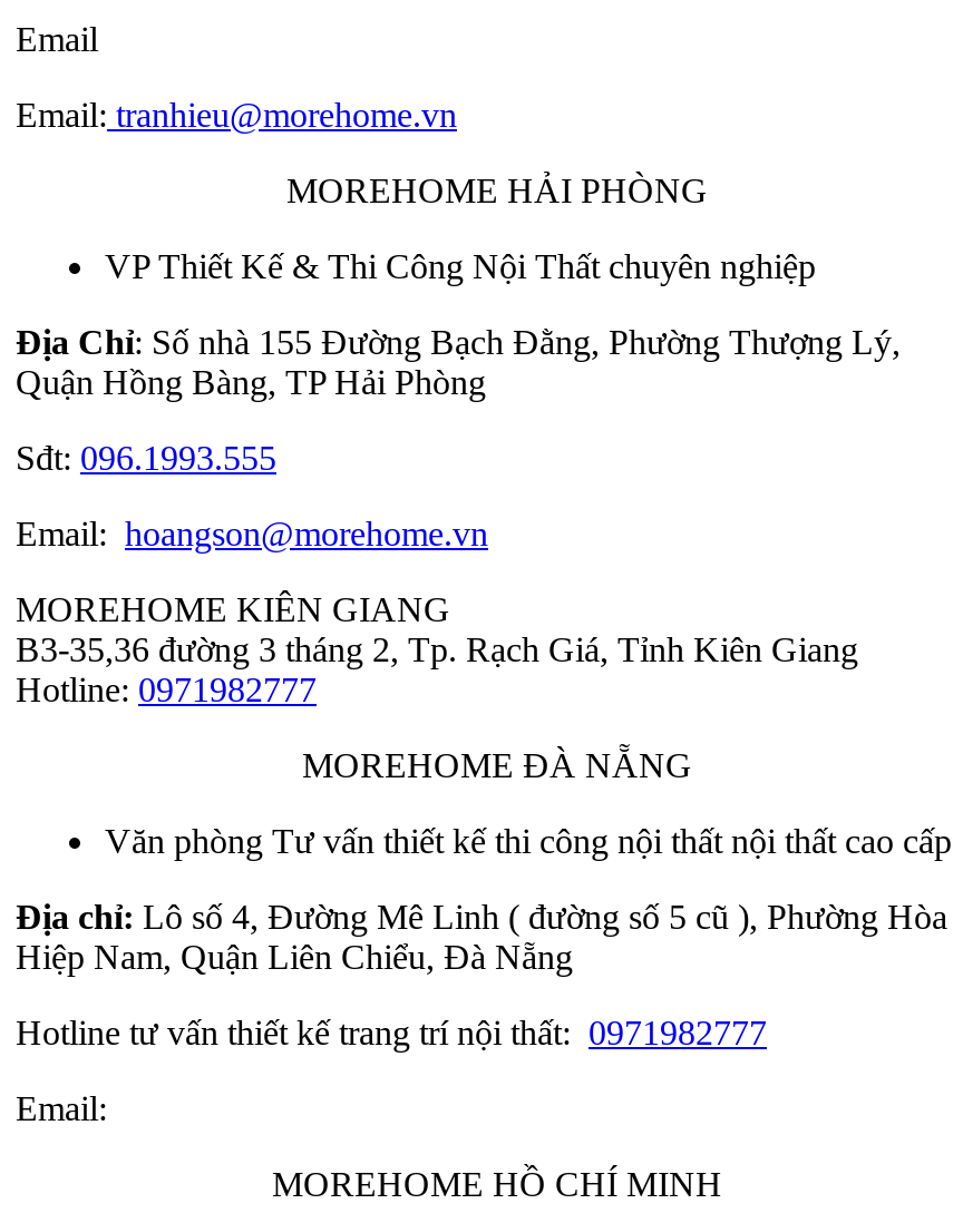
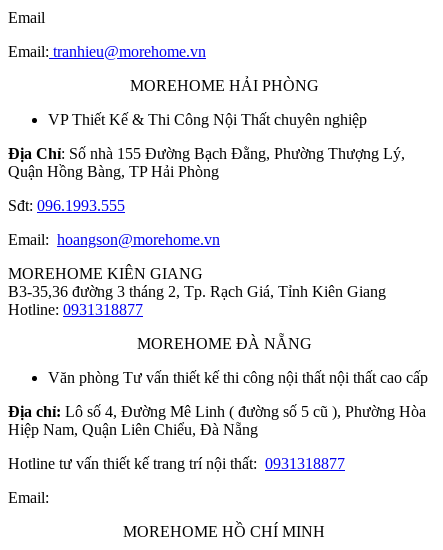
[16,671,317,709] Hotline: 0971982777 -> [8,301,143,318] Hotline: 0931318877
[16,1014,767,1052] Hotline tư vấn thiết kế trang trí nội thất: 0971982777 -> [8,455,345,472] Hotline tư vấn thiết kế trang trí nội thất: 0931318877

